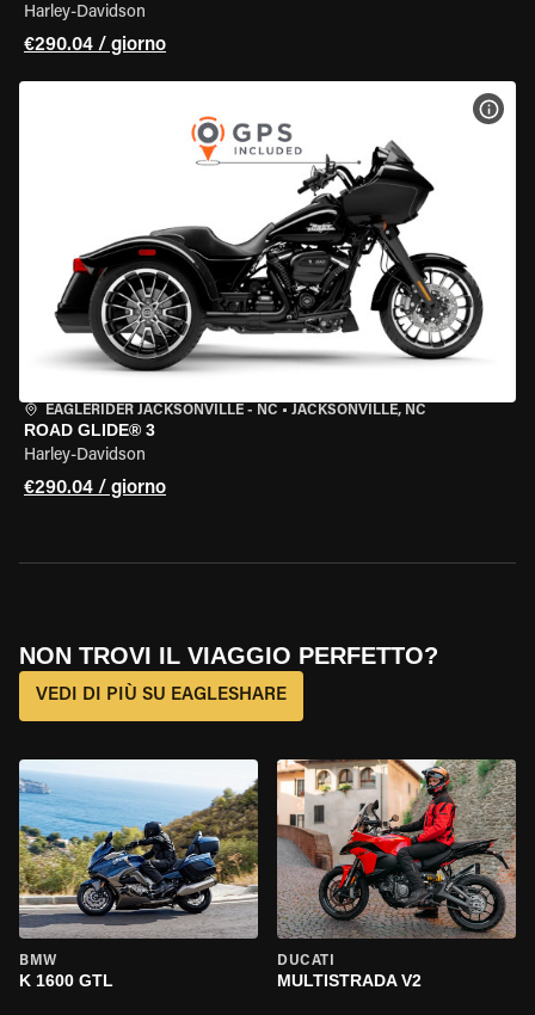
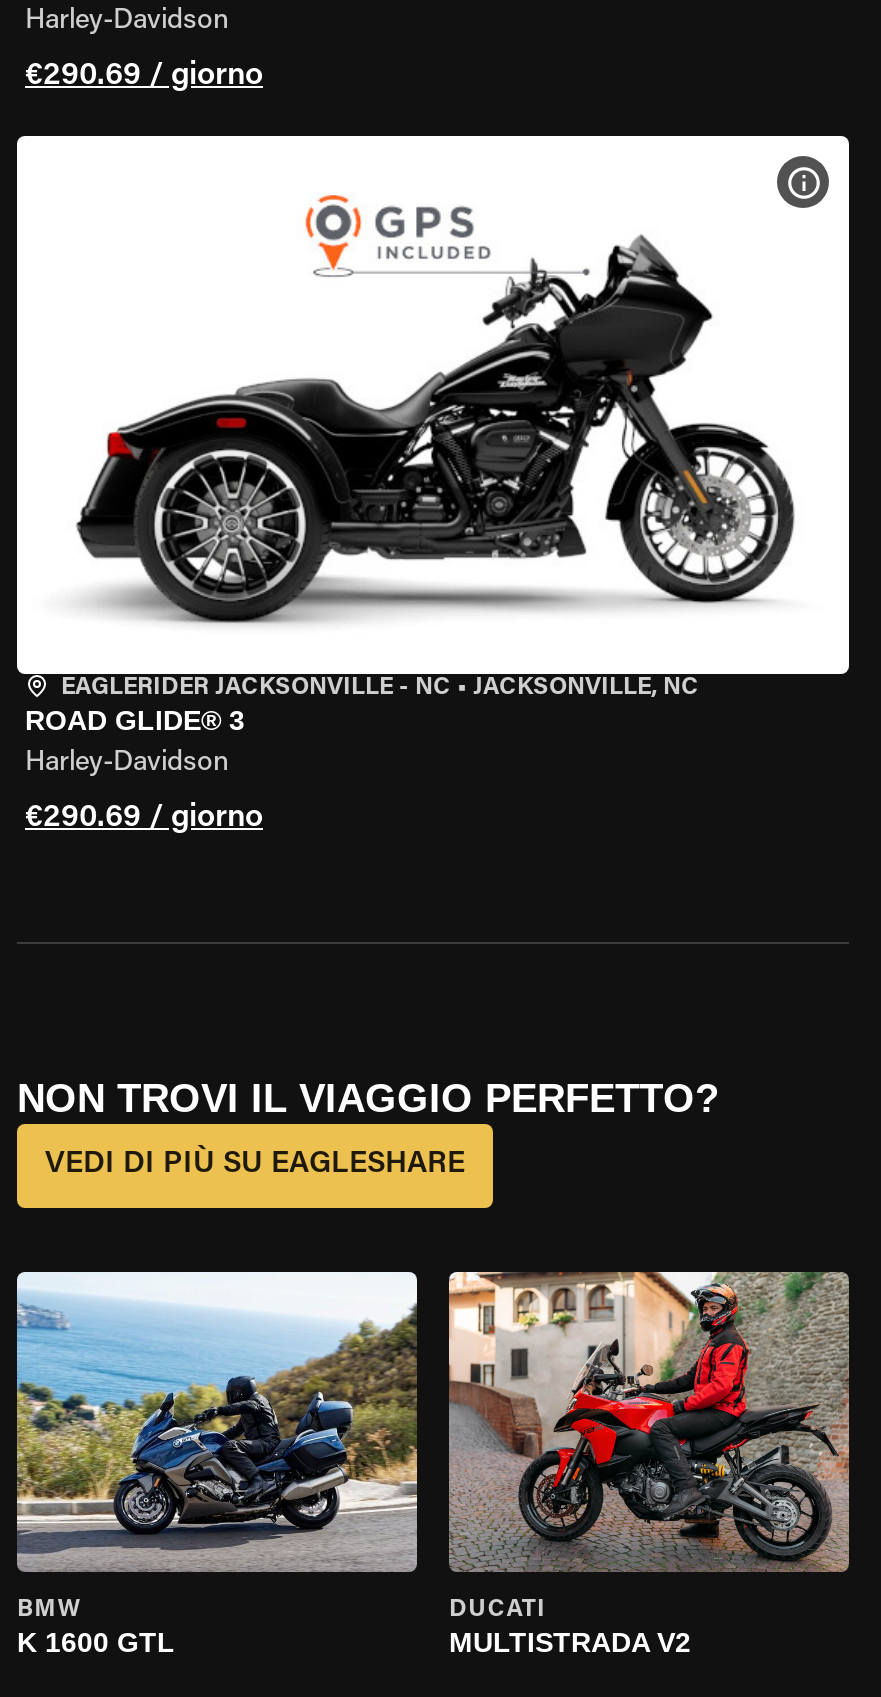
[24,36,166,55] €290.04 / giorno -> [25,60,263,92] €290.69 / giorno
[24,479,166,498] €290.04 / giorno -> [25,802,263,834] €290.69 / giorno

